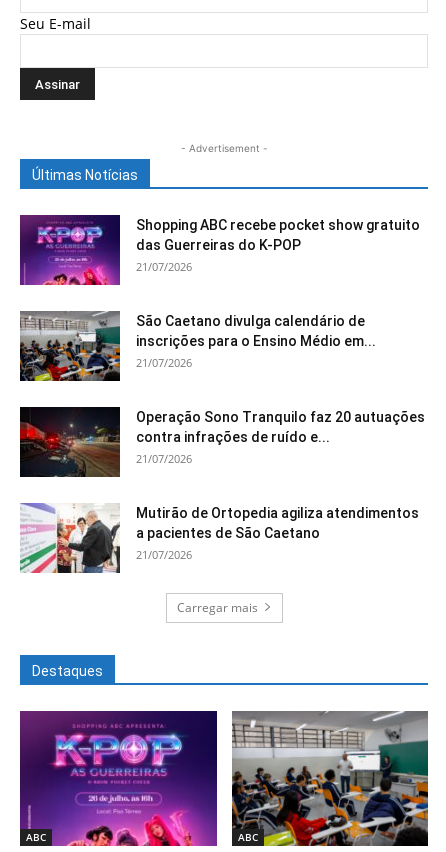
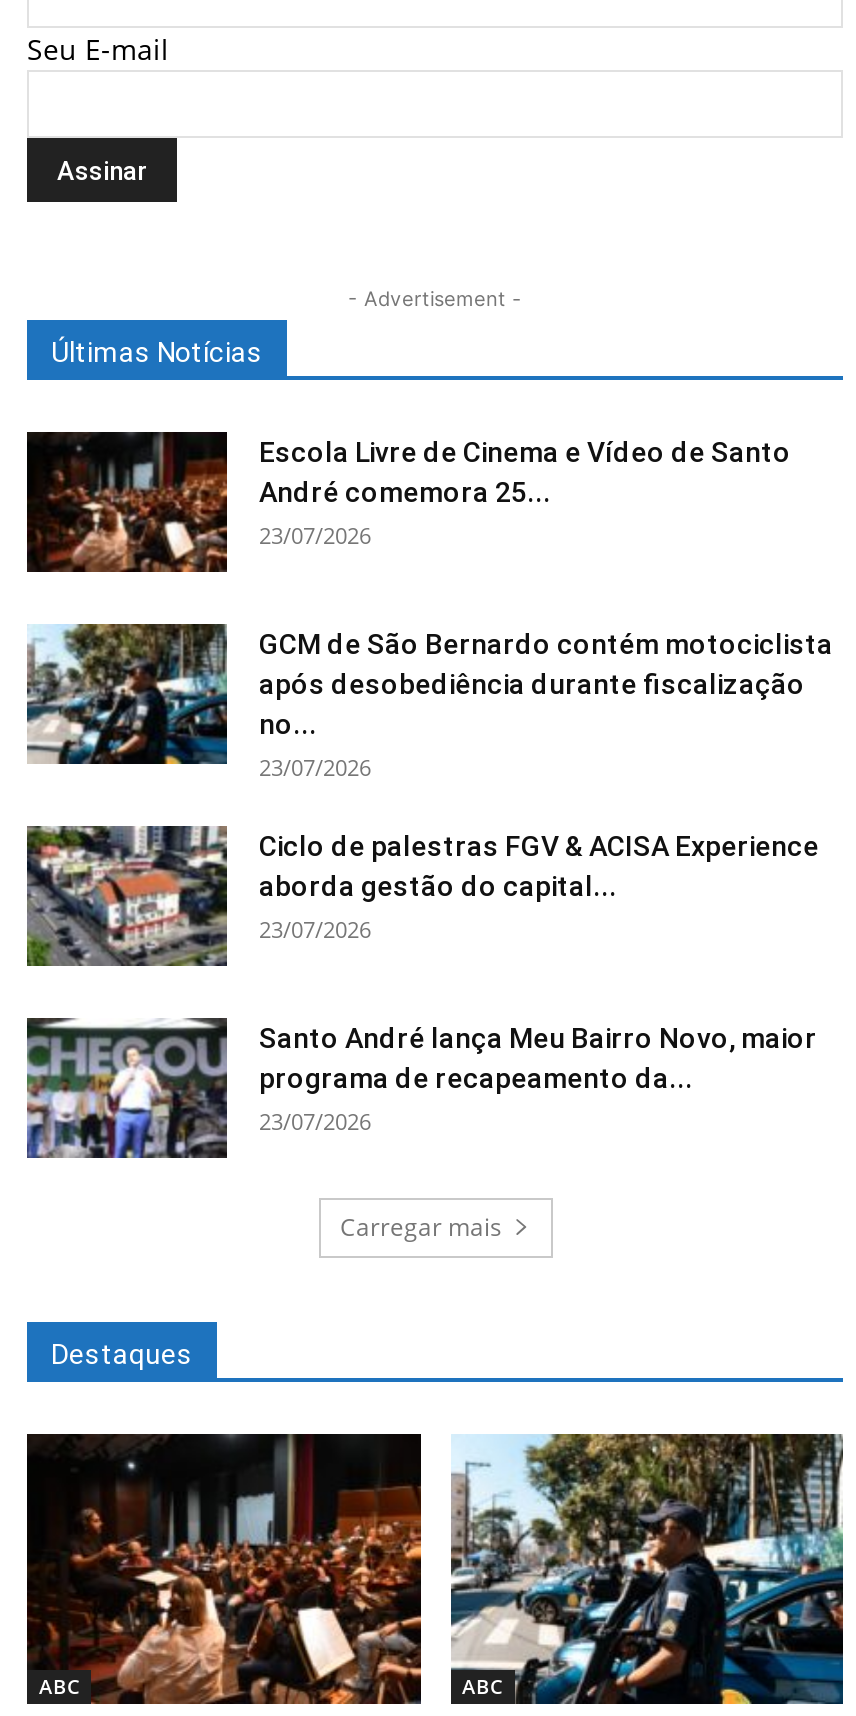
[19,214,420,286] [image] | Shopping ABC recebe pocket show gratuito | das Guerreiras do K-POP | 21/07/2026 -> [25,430,791,574] [image] | Escola Livre de Cinema e Vídeo de Santo | André comemora 25... | 23/07/2026
[19,310,376,382] [image] | São Caetano divulga calendário de | inscrições para o Ensino Médio em... | 21/07/2026 -> [27,624,833,781] [image] | GCM de São Bernardo contém motociclista | após desobediência durante fiscalização | no... | 23/07/2026
[19,406,425,478] [image] | Operação Sono Tranquilo faz 20 autuações | contra infrações de ruído e... | 21/07/2026 -> [25,824,819,966] [image] | Ciclo de palestras FGV & ACISA Experience | aborda gestão do capital... | 23/07/2026
[20,502,419,574] [image] | Mutirão de Ortopedia agiliza atendimentos | a pacientes de São Caetano | 21/07/2026 -> [25,1016,817,1160] [image] | Santo André lança Meu Bairro Novo, maior | programa de recapeamento da... | 23/07/2026
[19,710,218,847] [image] -> [25,1432,423,1706] [image]
[231,710,429,847] [image] -> [449,1432,845,1706] [image]

